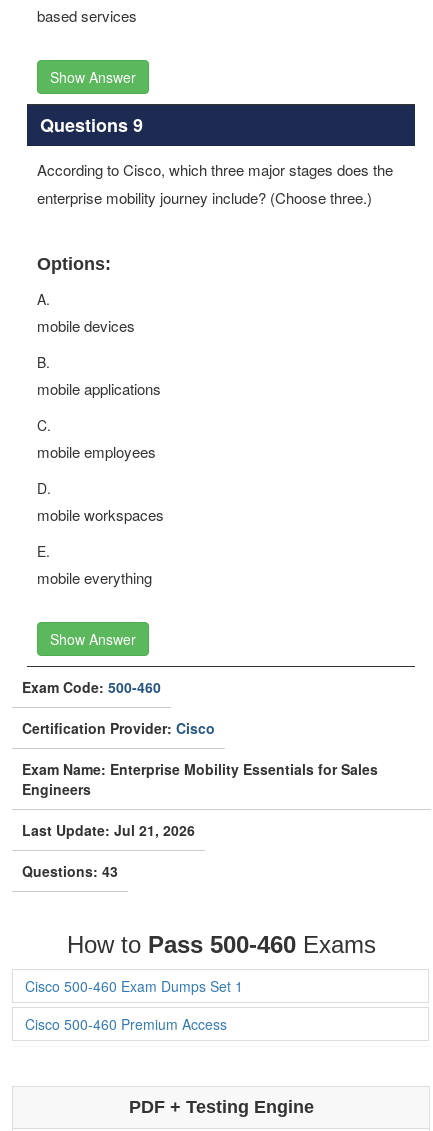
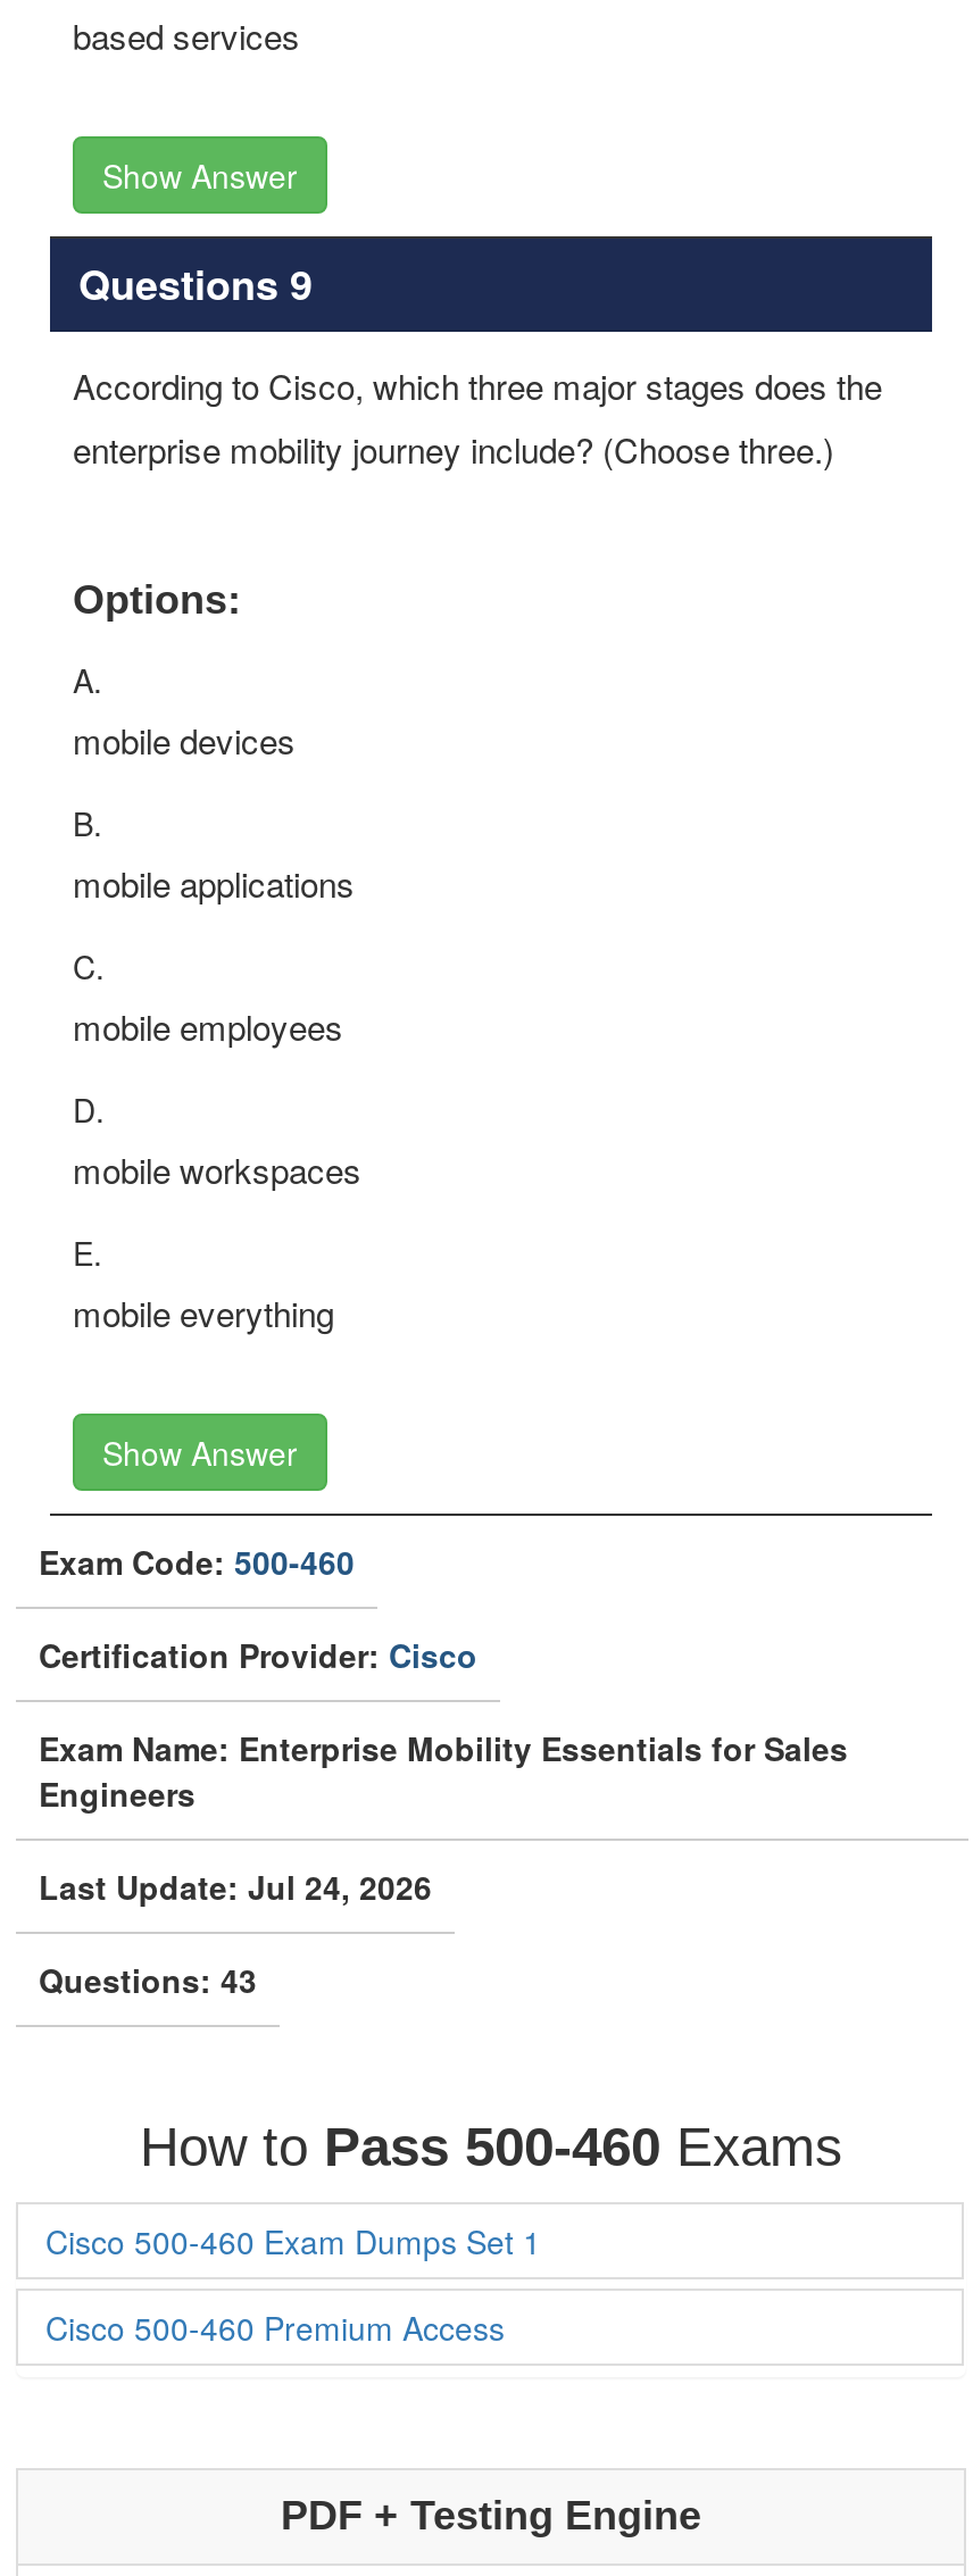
[22,820,195,840] Last Update: Jul 21, 2026 -> [39,1864,432,1909] Last Update: Jul 24, 2026

